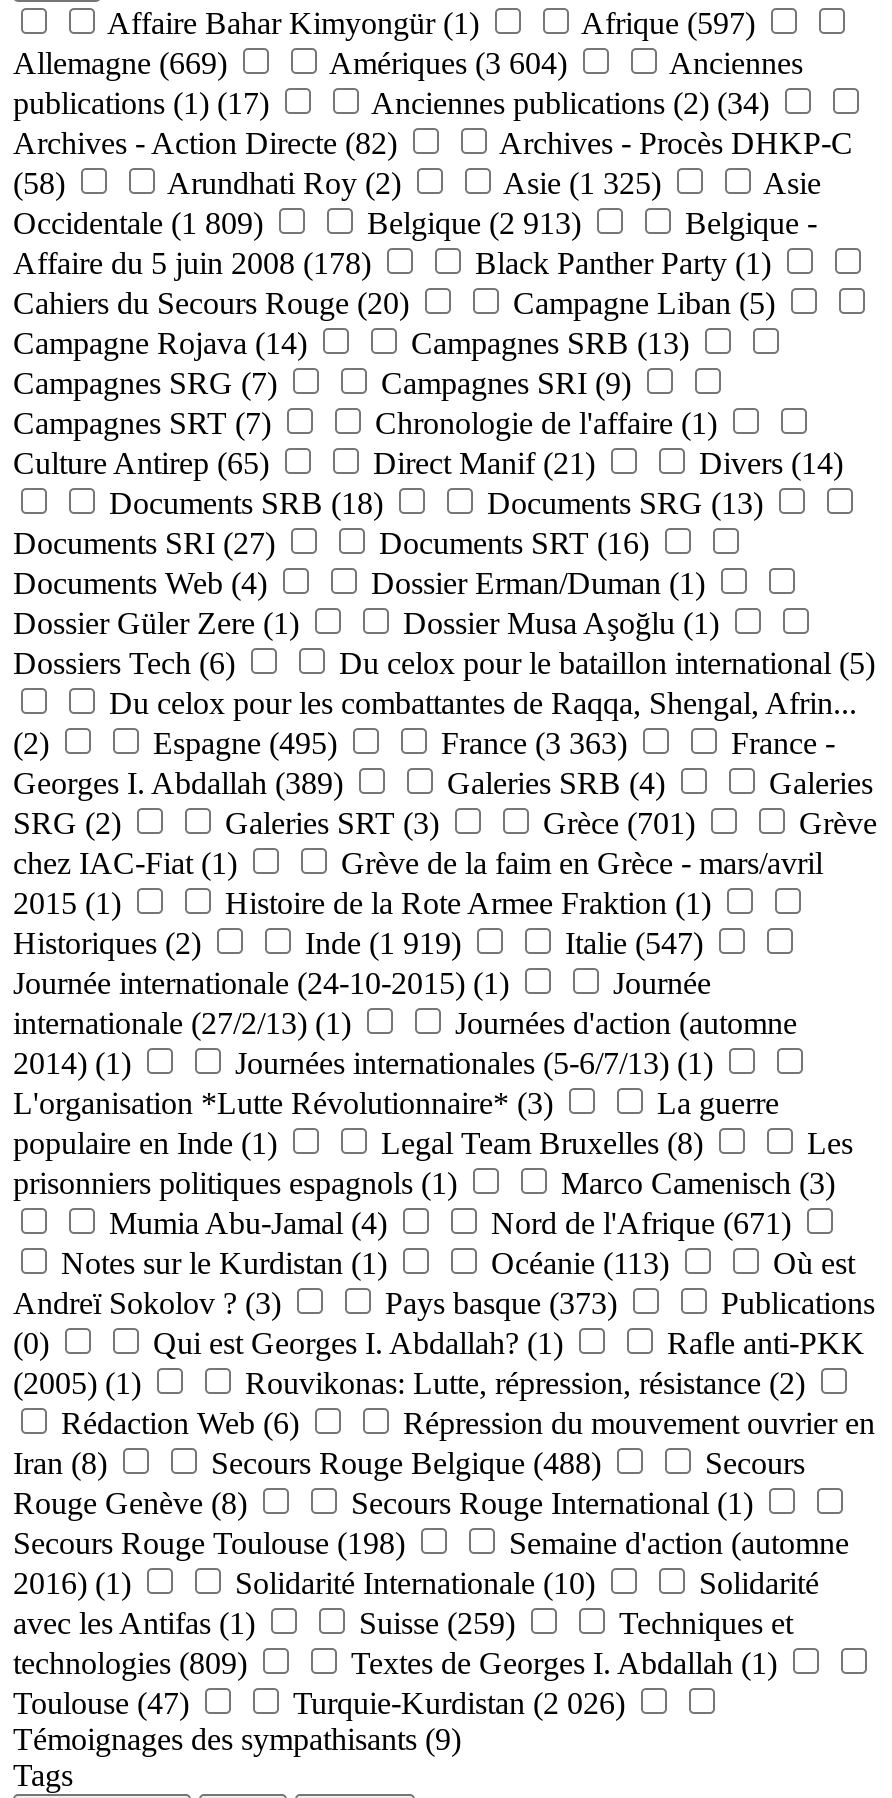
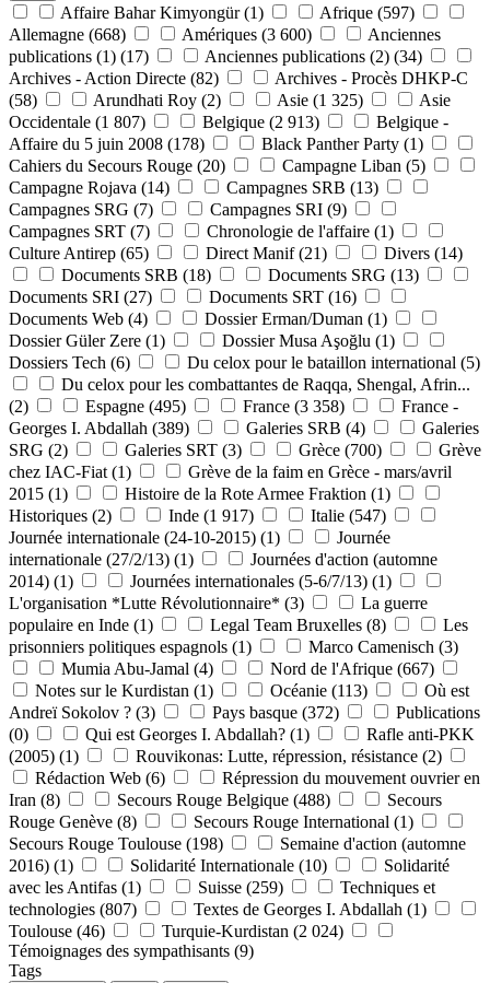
[13,46,227,80] Allemagne (669) -> [9,25,126,44] Allemagne (668)
[329,46,567,80] Amériques (3 604) -> [182,25,312,44] Amériques (3 600)
[13,206,263,240] Occidentale (1 809) -> [9,112,145,131] Occidentale (1 807)
[441,726,627,760] France (3 363) -> [243,397,345,415] France (3 358)
[543,806,695,840] Grèce (701) -> [299,440,382,459] Grèce (700)
[305,926,461,960] Inde (1 919) -> [168,506,254,525] Inde (1 917)
[491,1206,791,1240] Nord de l'Afrique (671) -> [270,659,434,678] Nord de l'Afrique (667)
[385,1286,617,1320] Pays basque (373) -> [212,703,339,721] Pays basque (372)
[13,1646,247,1680] technologies (809) -> [9,900,137,918] technologies (807)
[13,1686,189,1720] Toulouse (47) -> [9,922,105,940] Toulouse (46)
[293,1686,625,1720] Turquie-Kurdistan (2 026) -> [162,922,343,940] Turquie-Kurdistan (2 024)

